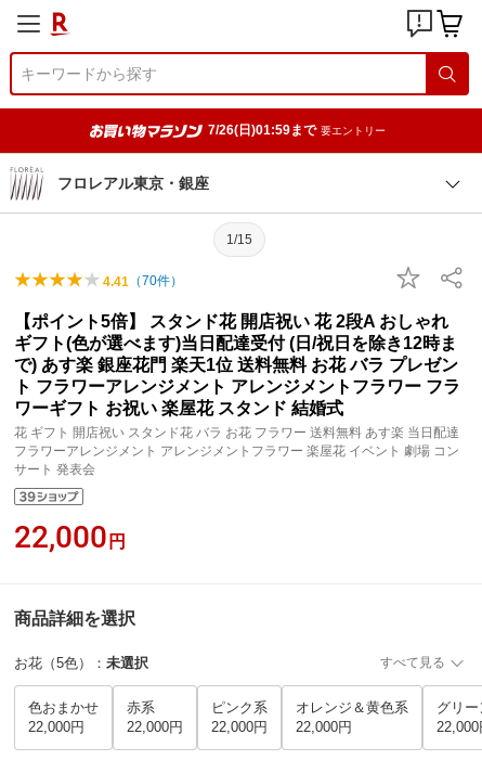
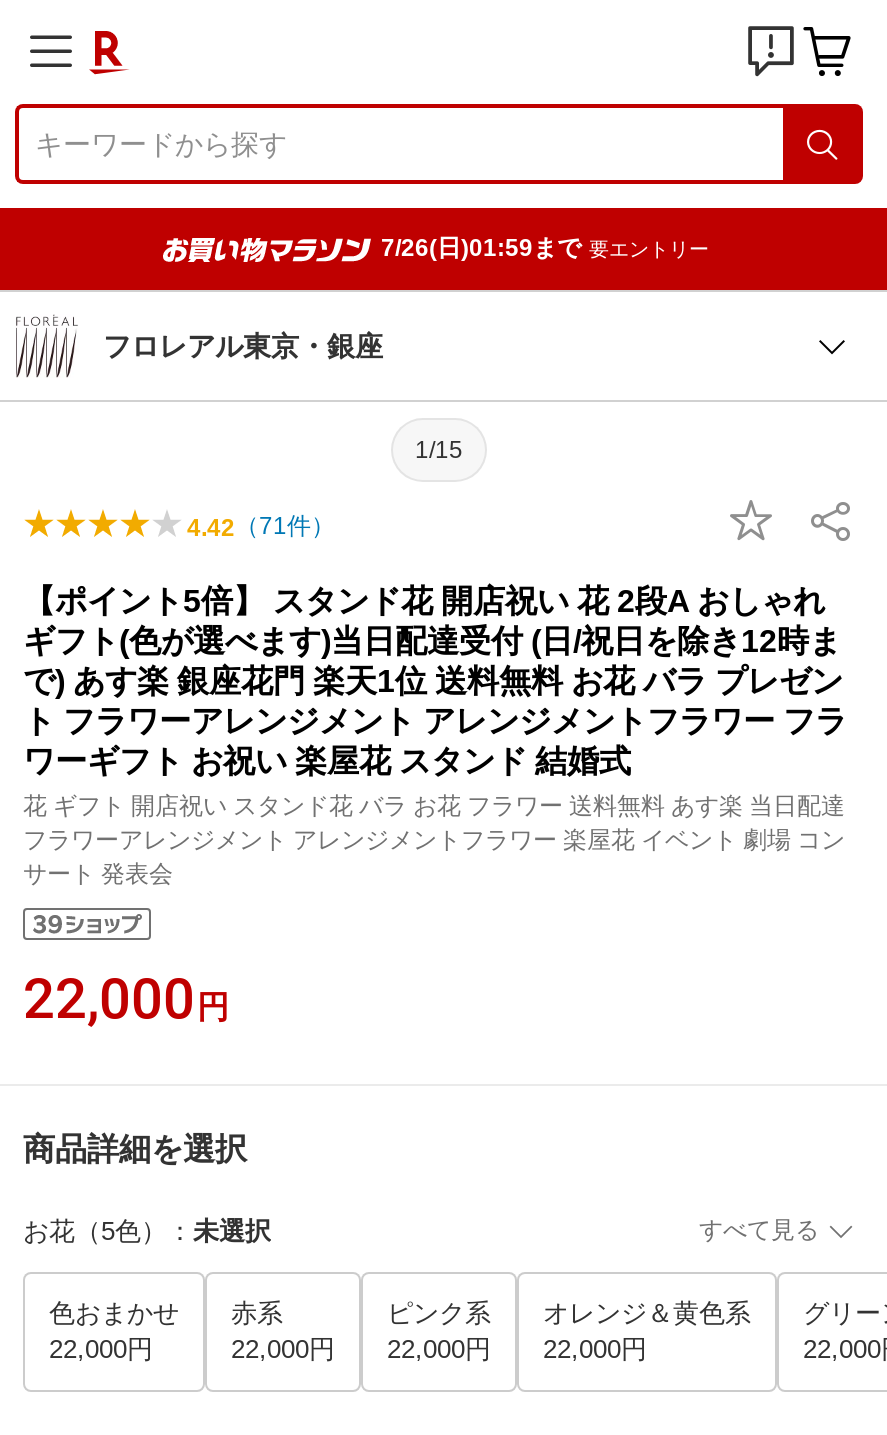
[103,273,183,289] 4.41（70件） -> [187,512,335,542] 4.42（71件）

